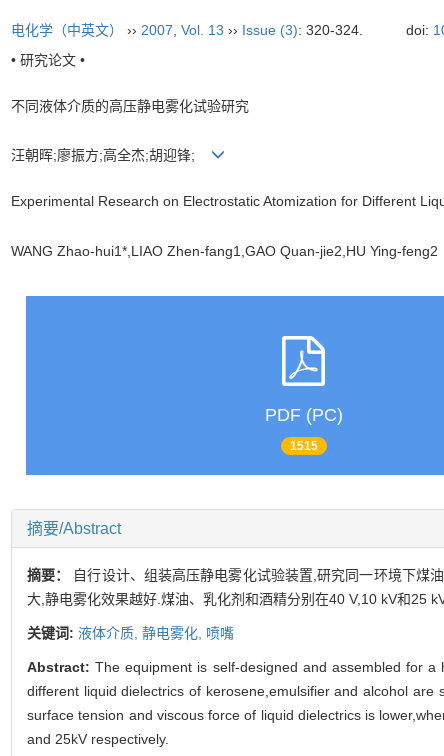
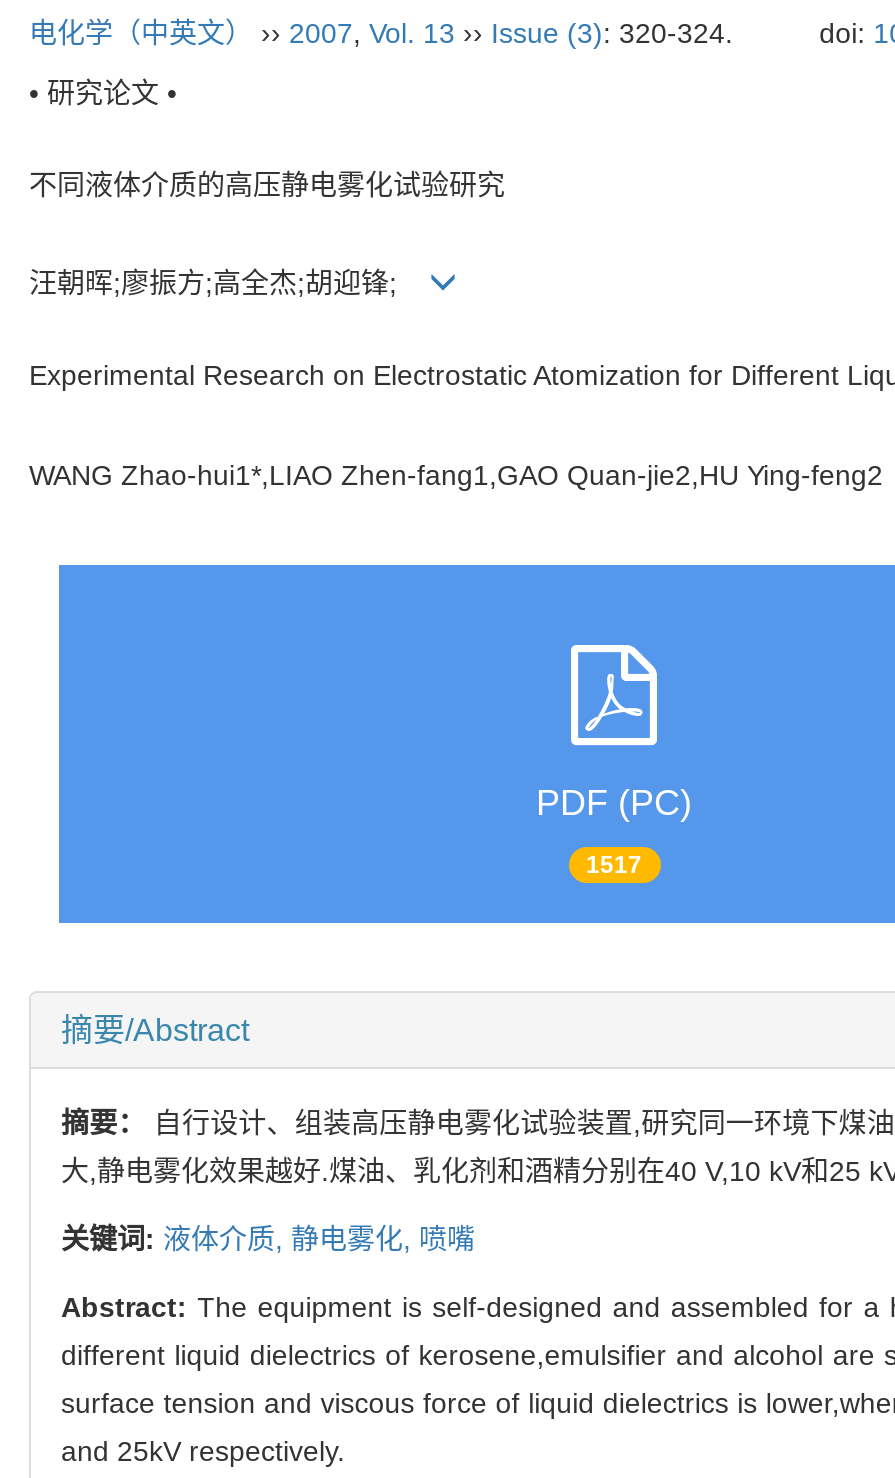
[289,439,317,453] 1515 -> [586,851,642,879] 1517

